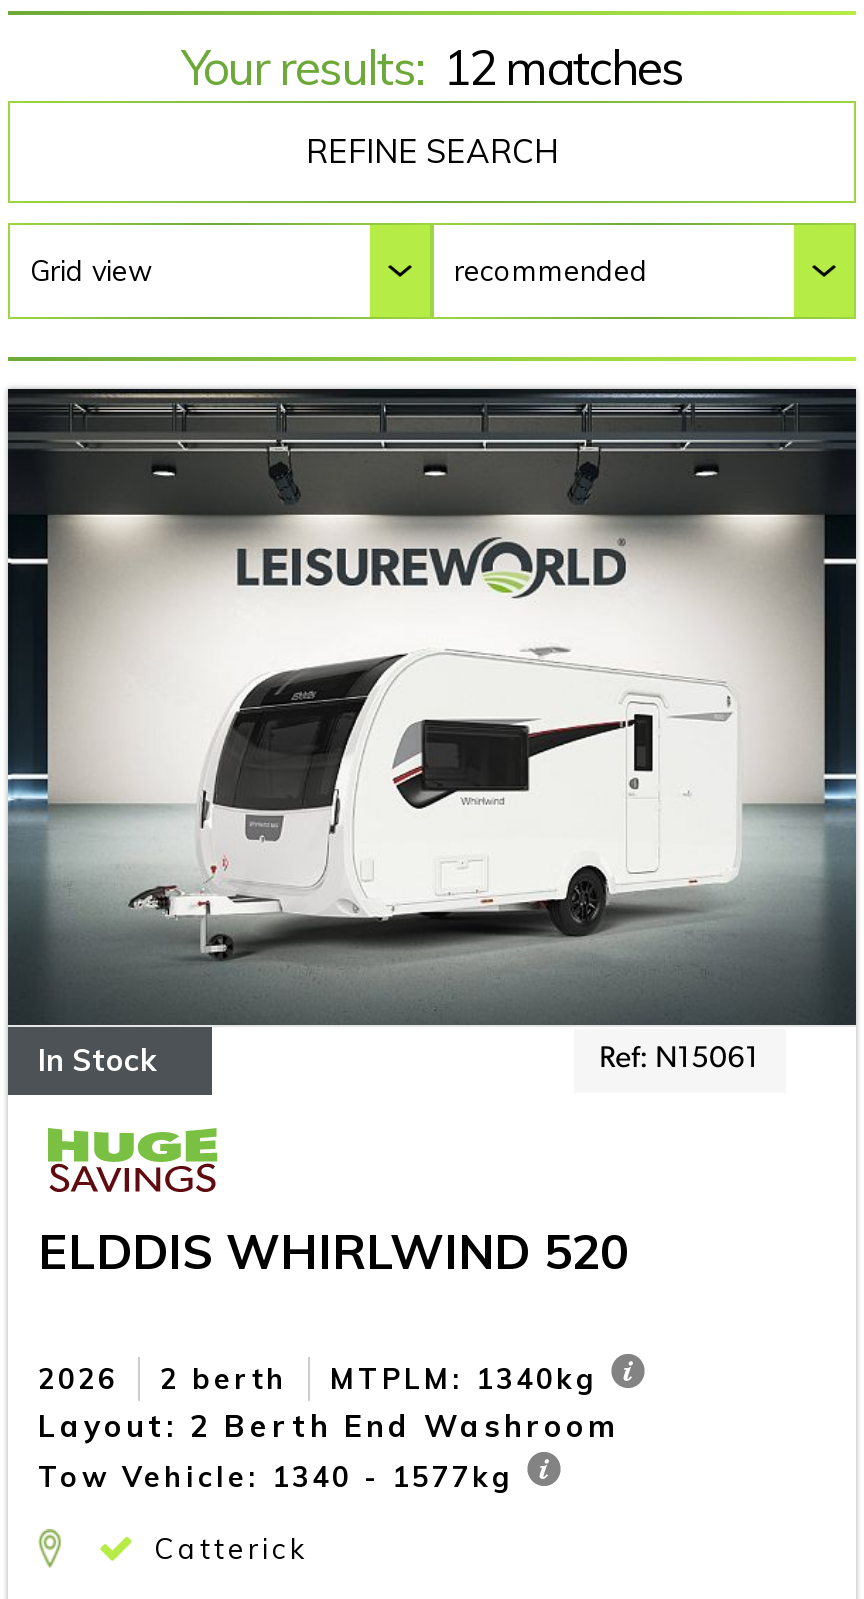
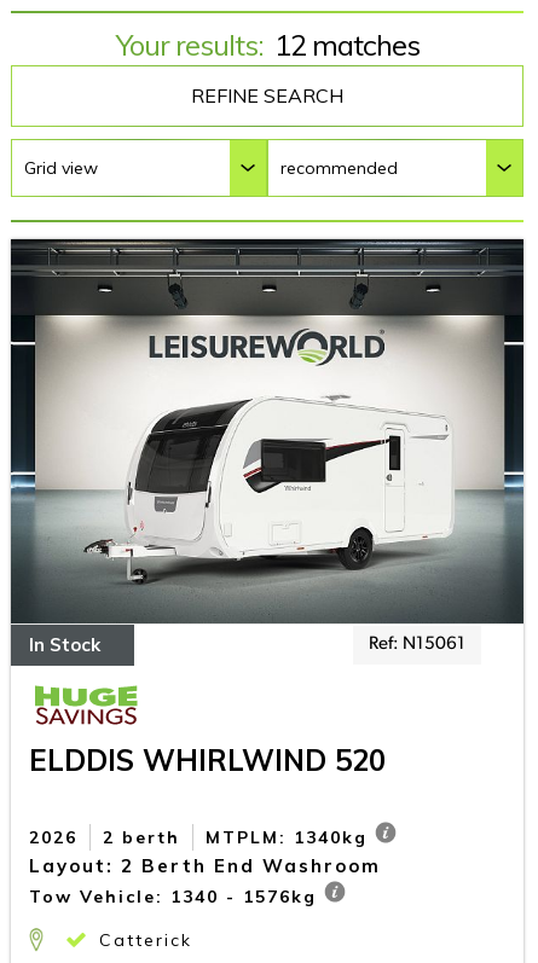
[38,1459,514,1495] Tow Vehicle: 1340 - 1577kg -> [29,886,317,908] Tow Vehicle: 1340 - 1576kg

